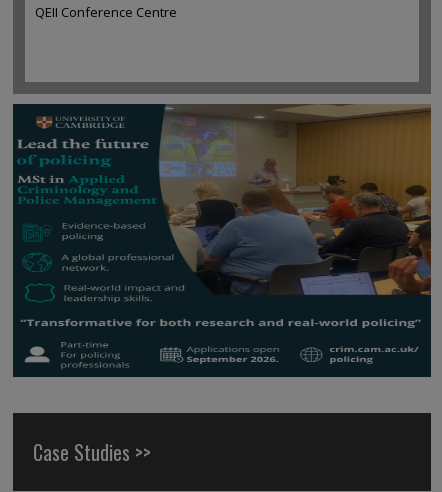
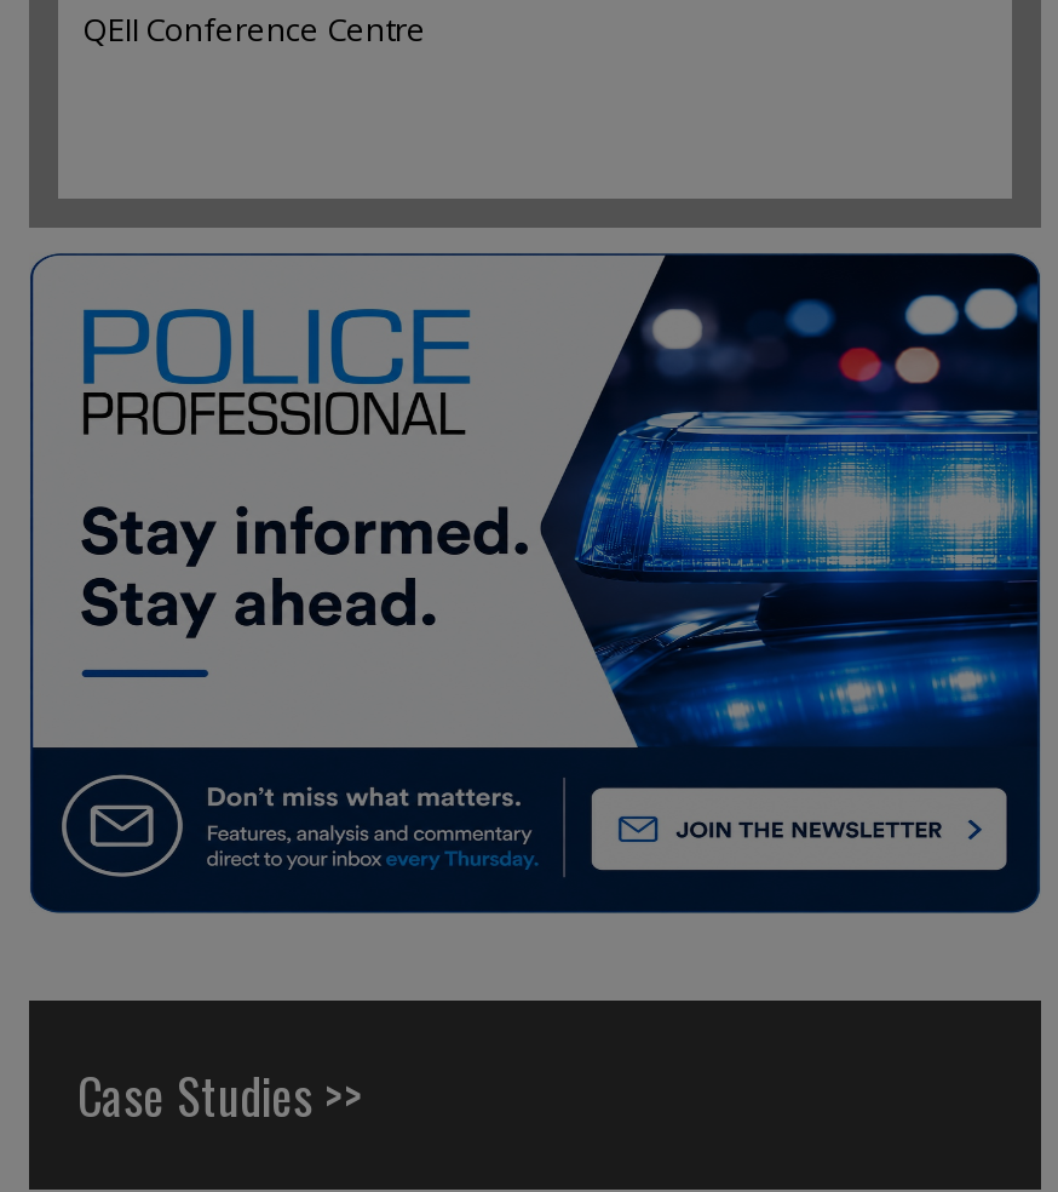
[12,103,432,378] [image] -> [29,250,1043,916] [image]

